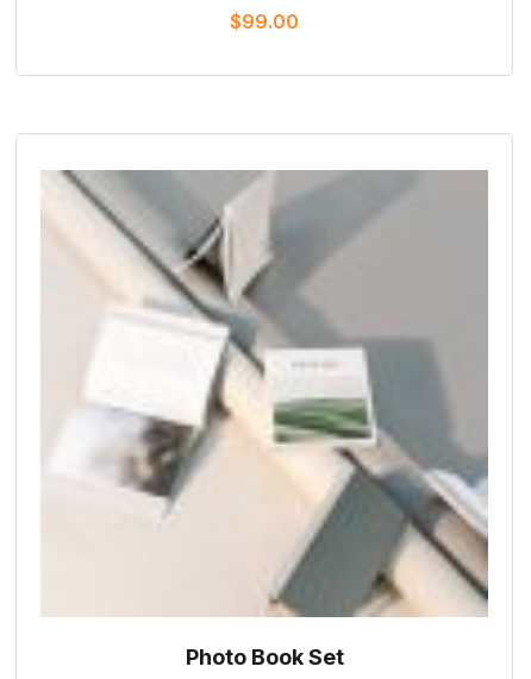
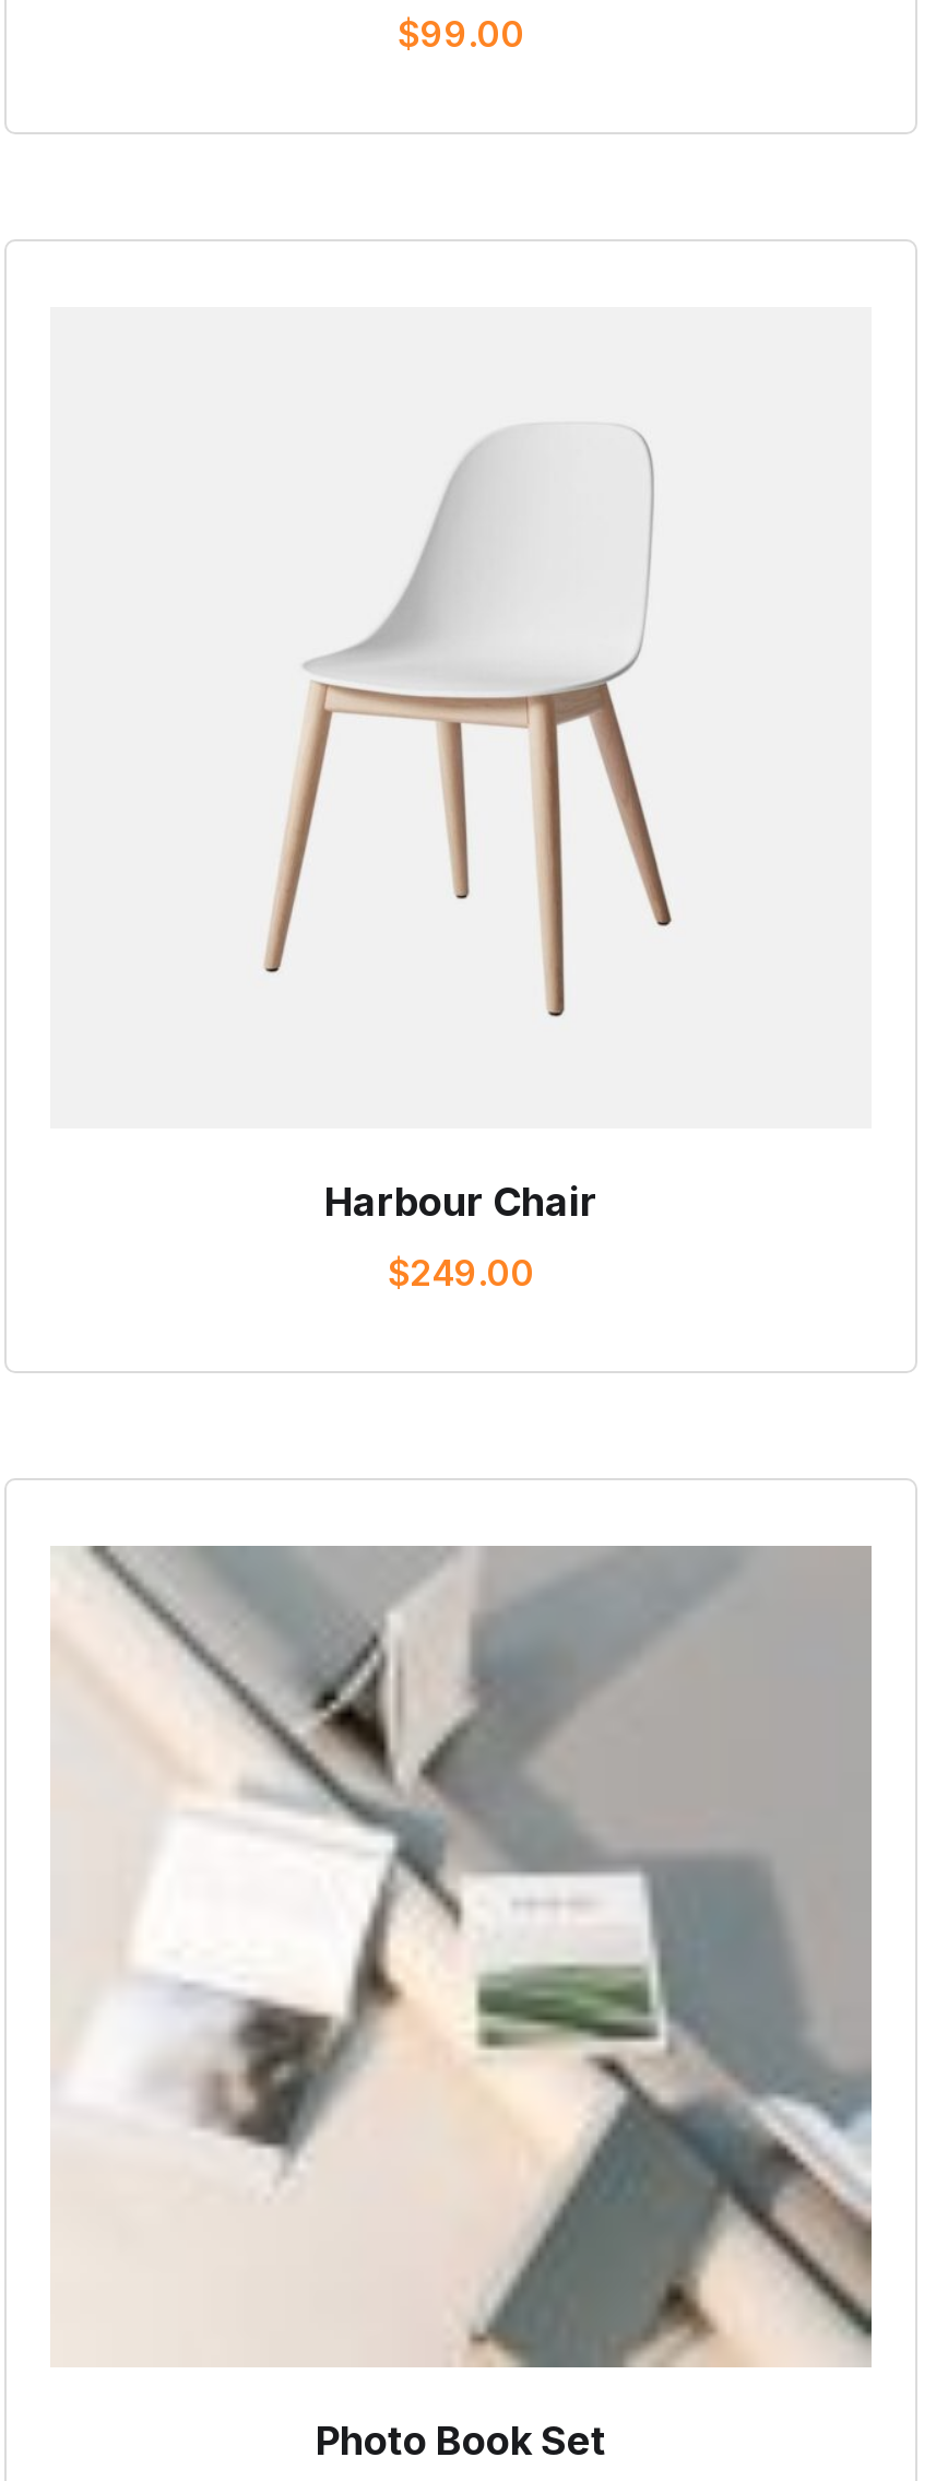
none -> [264,421,675,1021] [image]
none -> [324,1178,597,1294] Harbour Chair | $249.00

